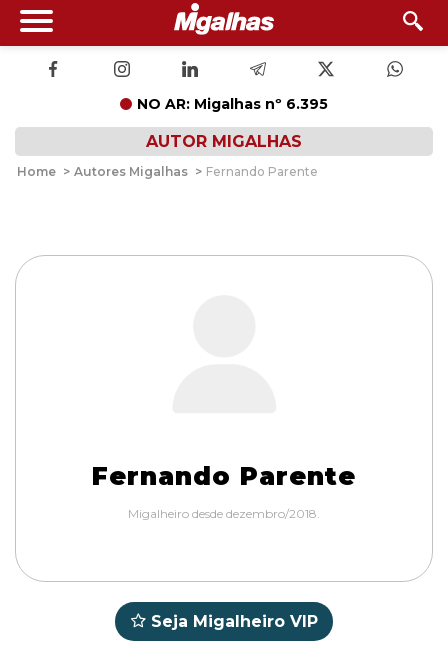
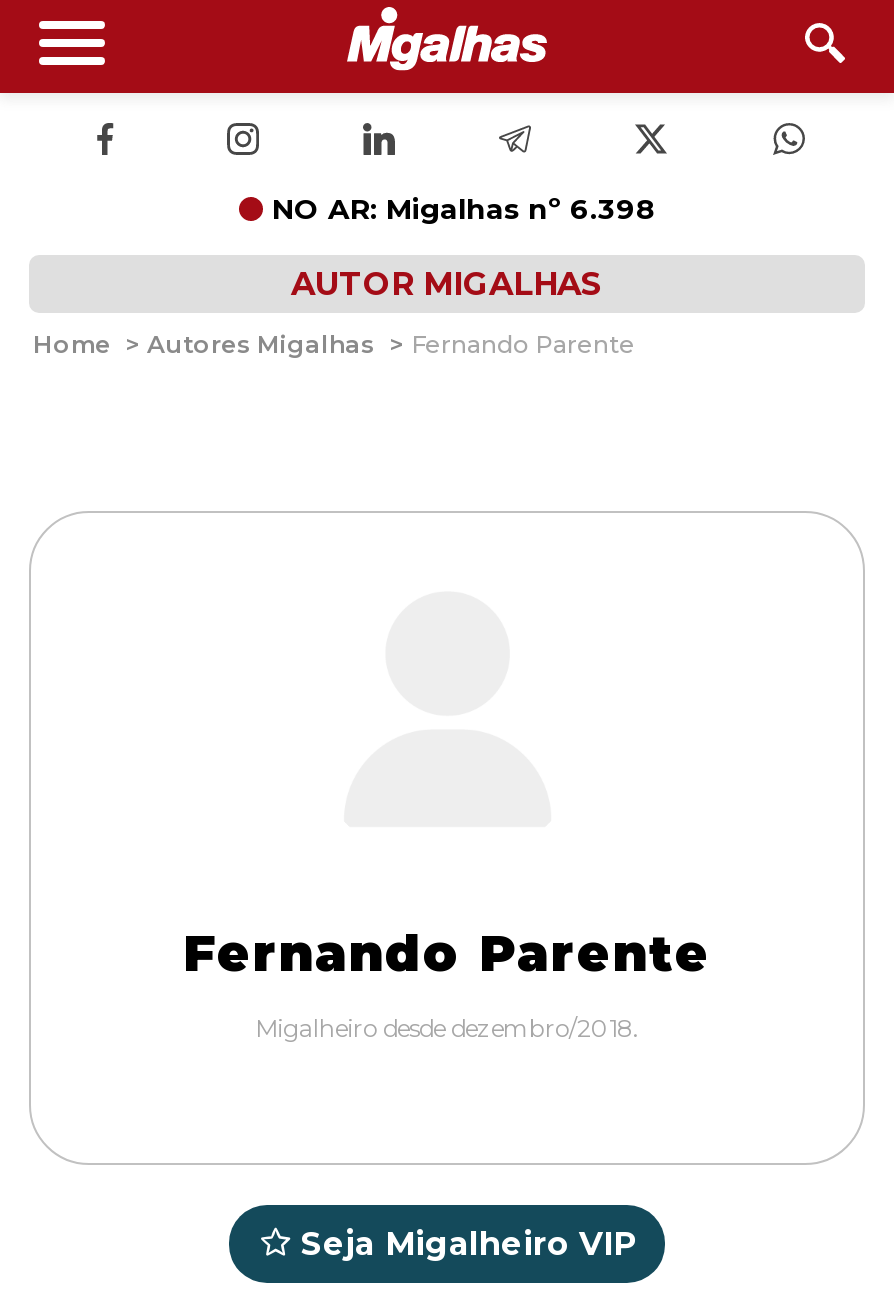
[137,95,328,113] NO AR: Migalhas nº 6.395 -> [272,191,656,227] NO AR: Migalhas nº 6.398

